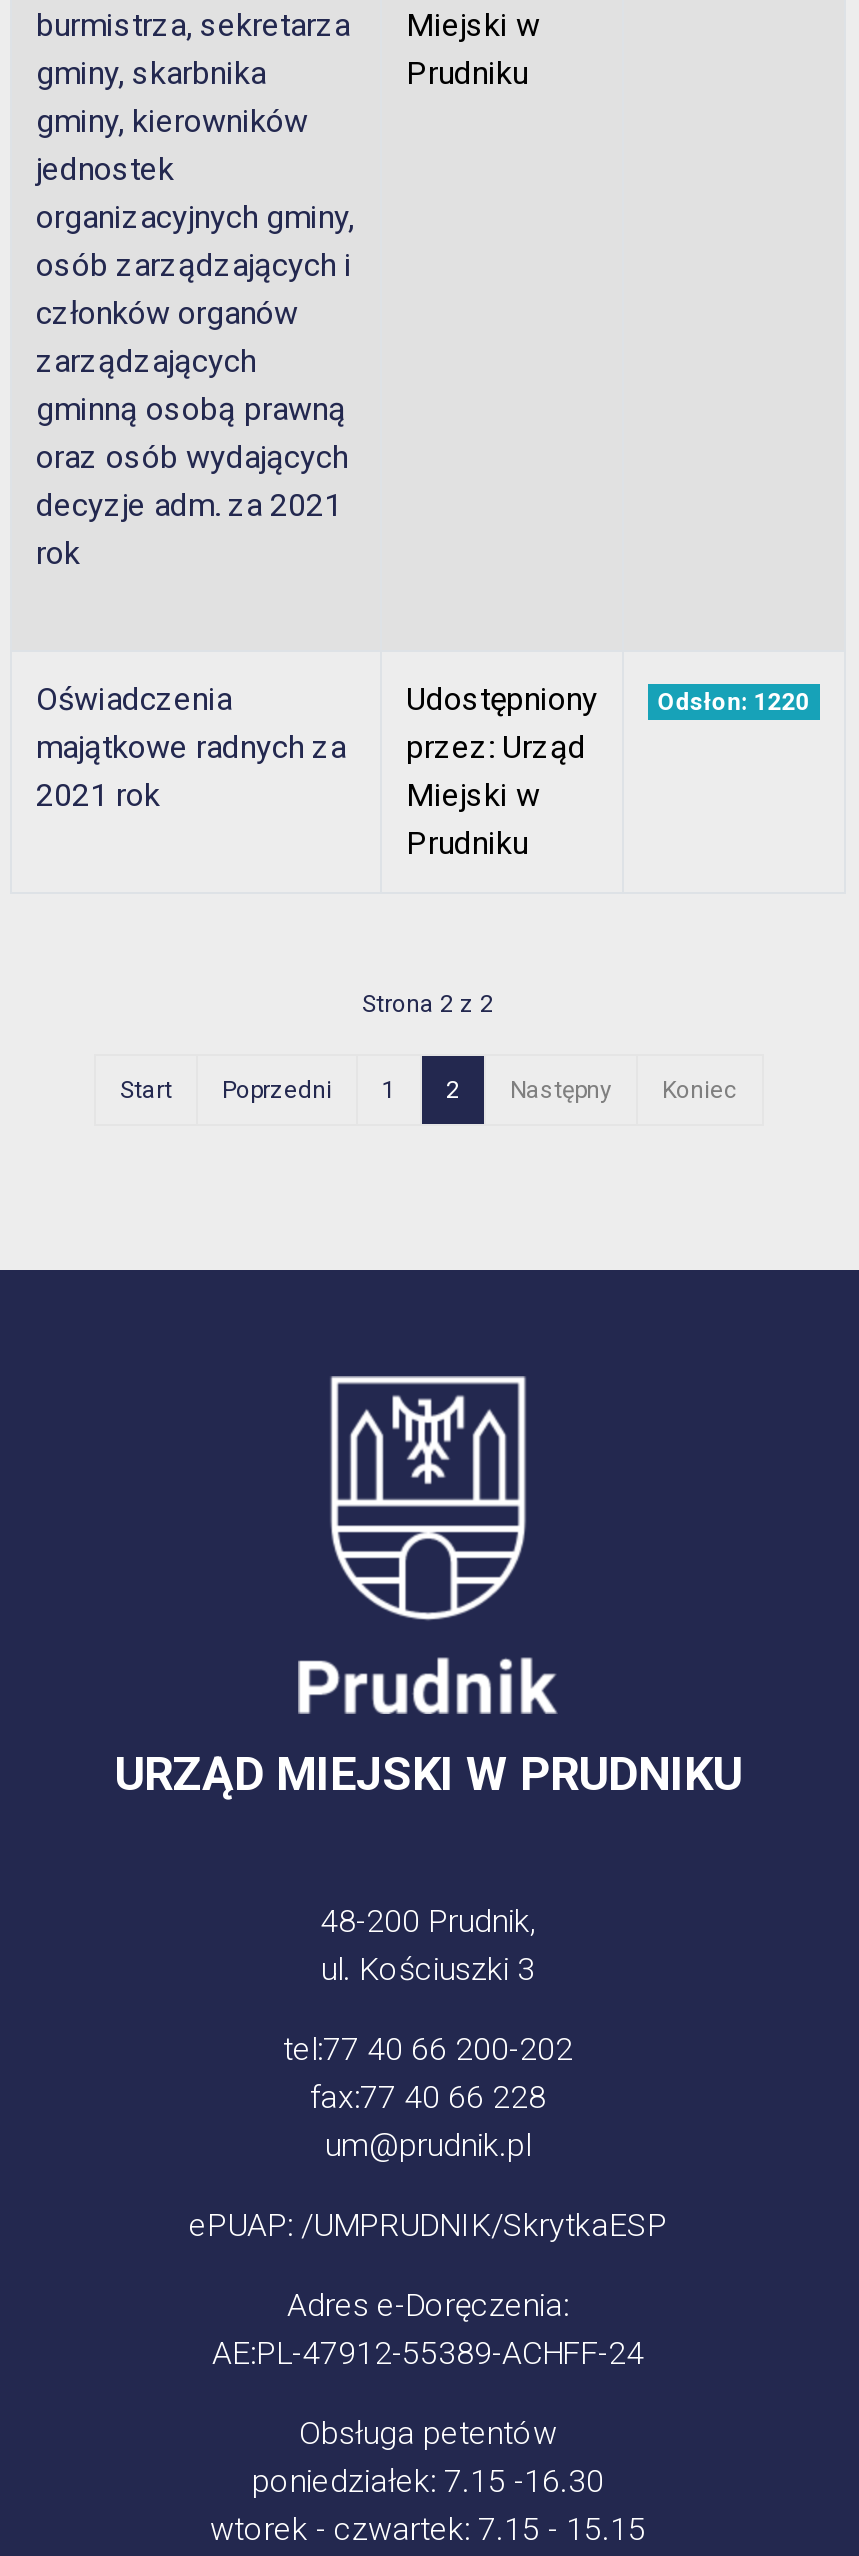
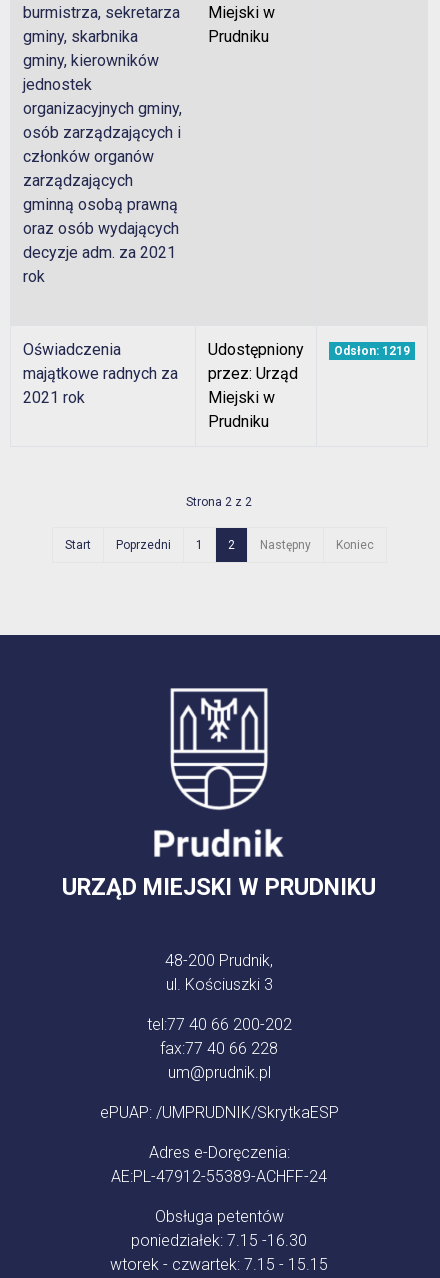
[658,688,810,716] Odsłon: 1220 -> [334,344,410,358] Odsłon: 1219

